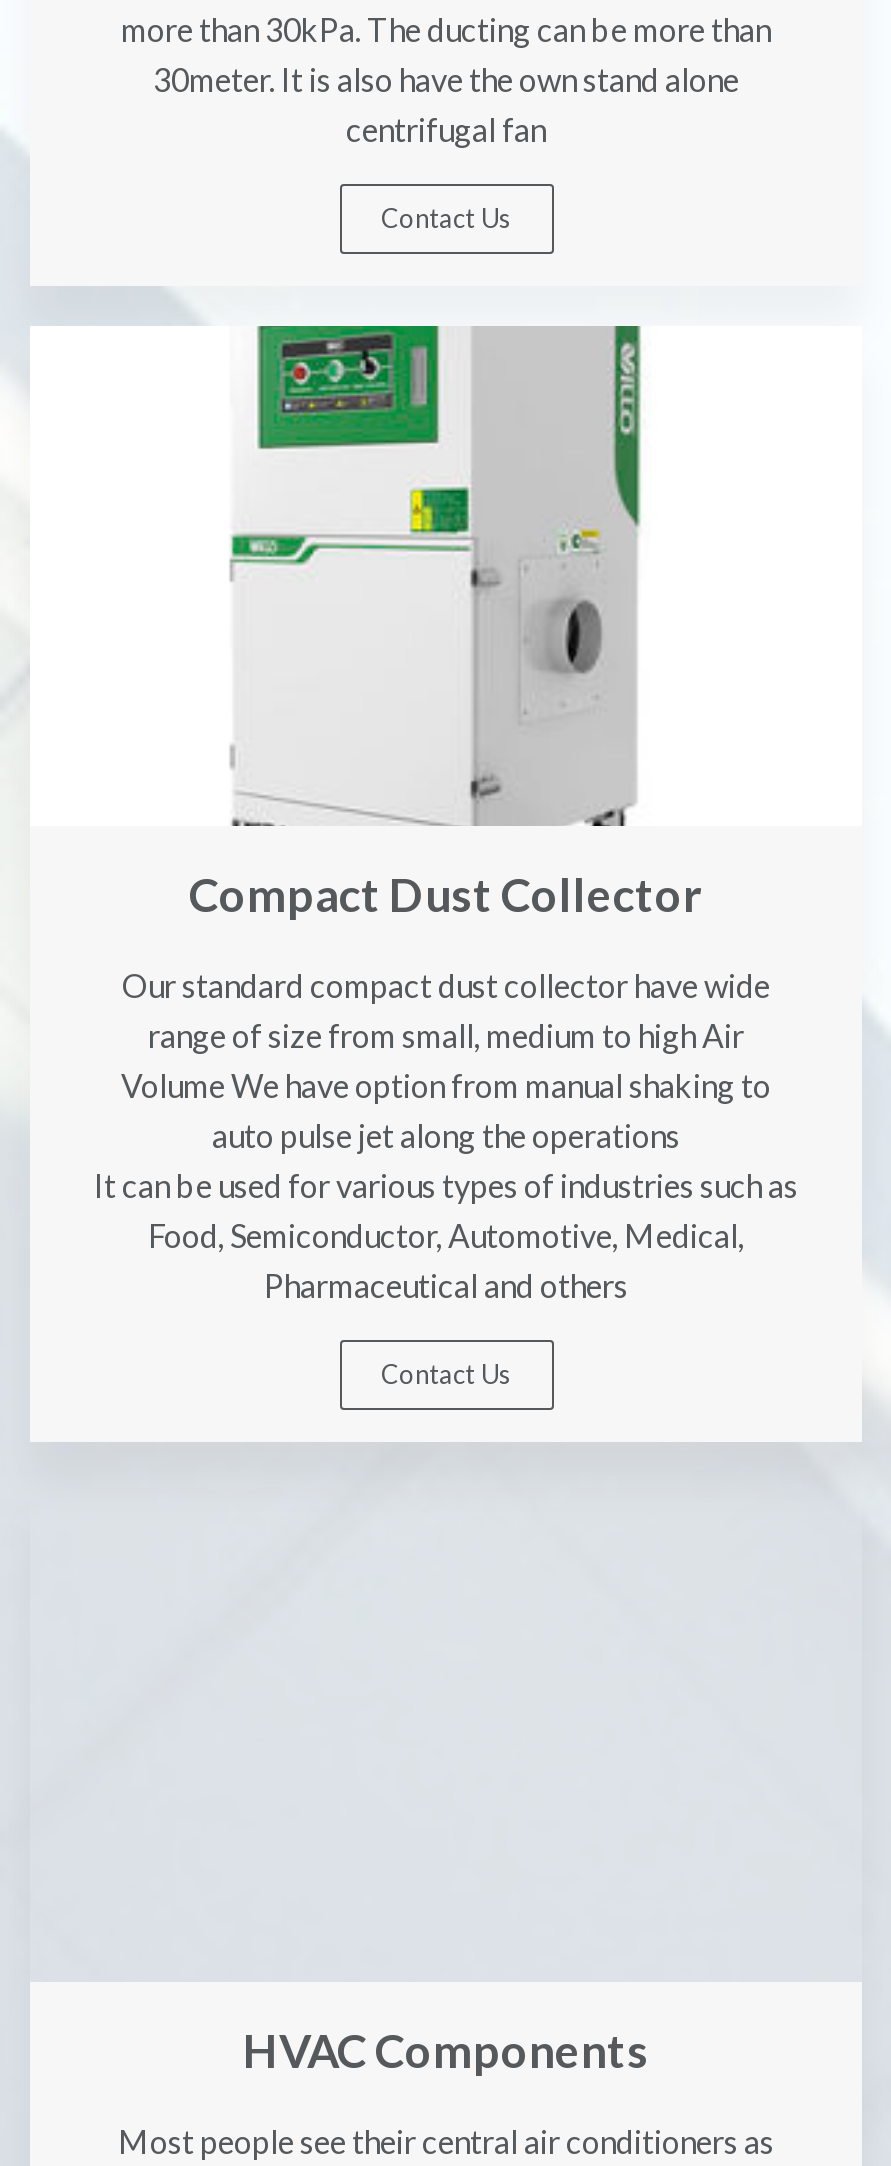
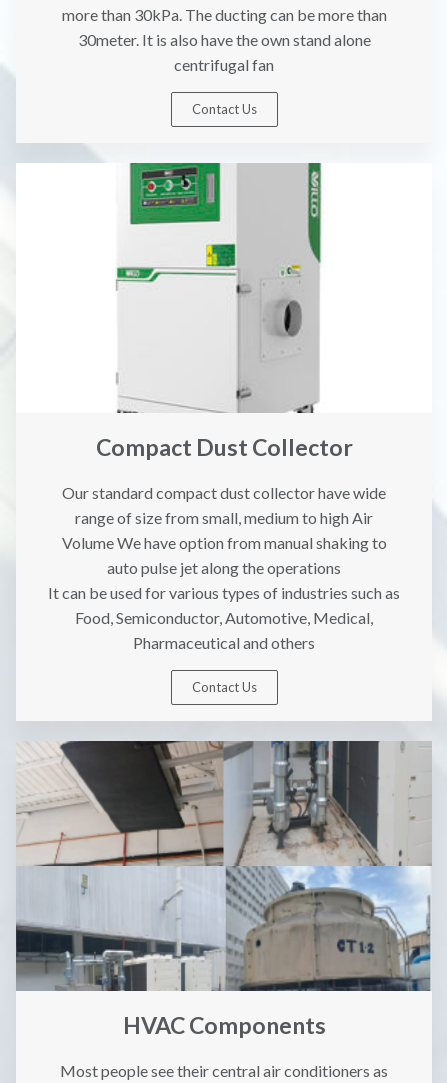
none -> [15,740,432,992] [image]

